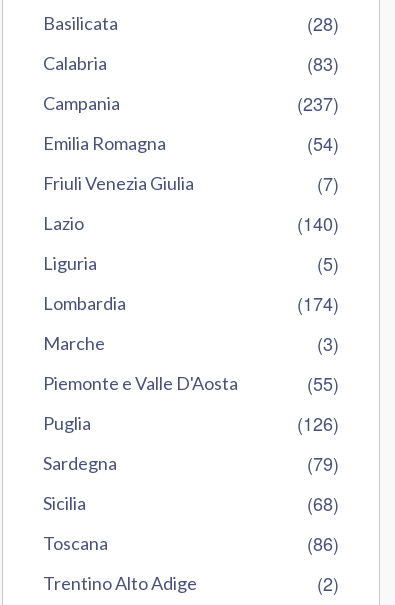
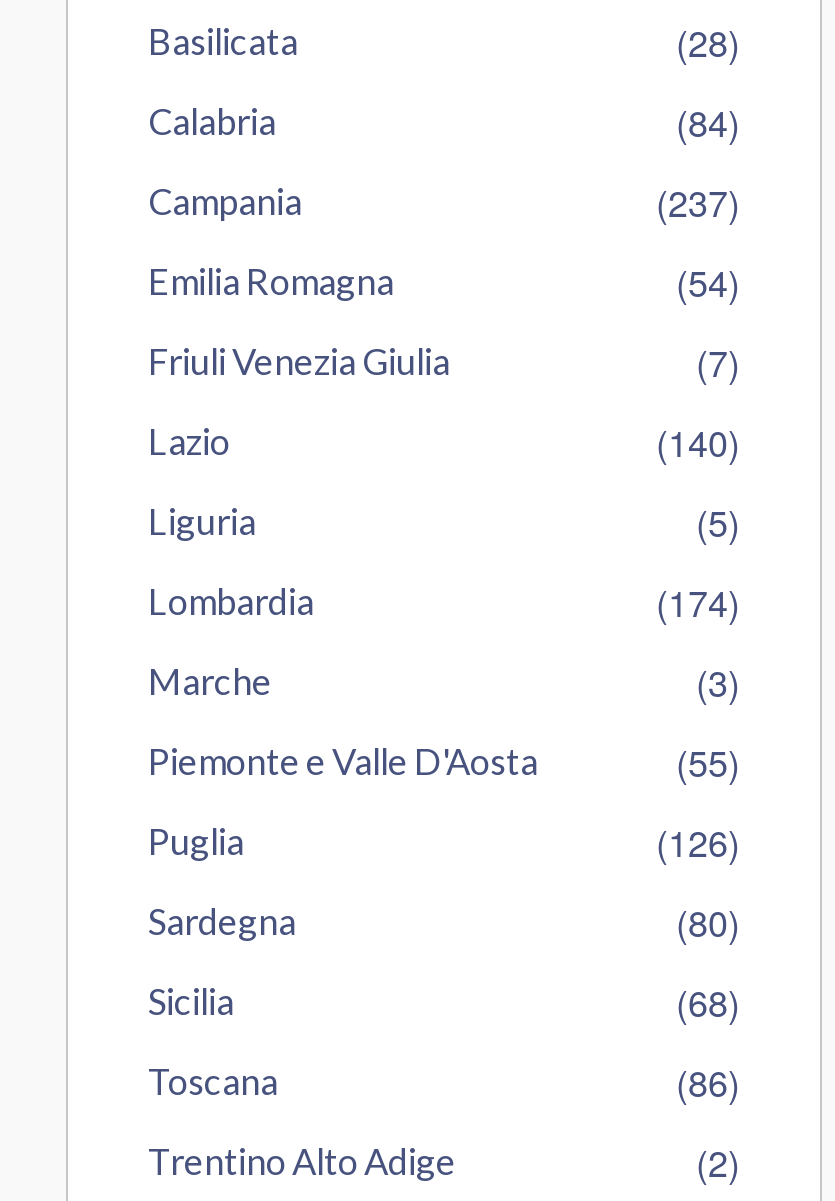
[307,50,339,76] (83) -> [676,95,740,147] (84)
[307,450,339,476] (79) -> [676,895,740,947] (80)

